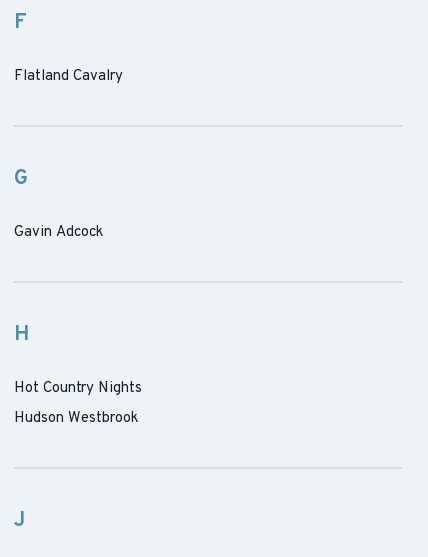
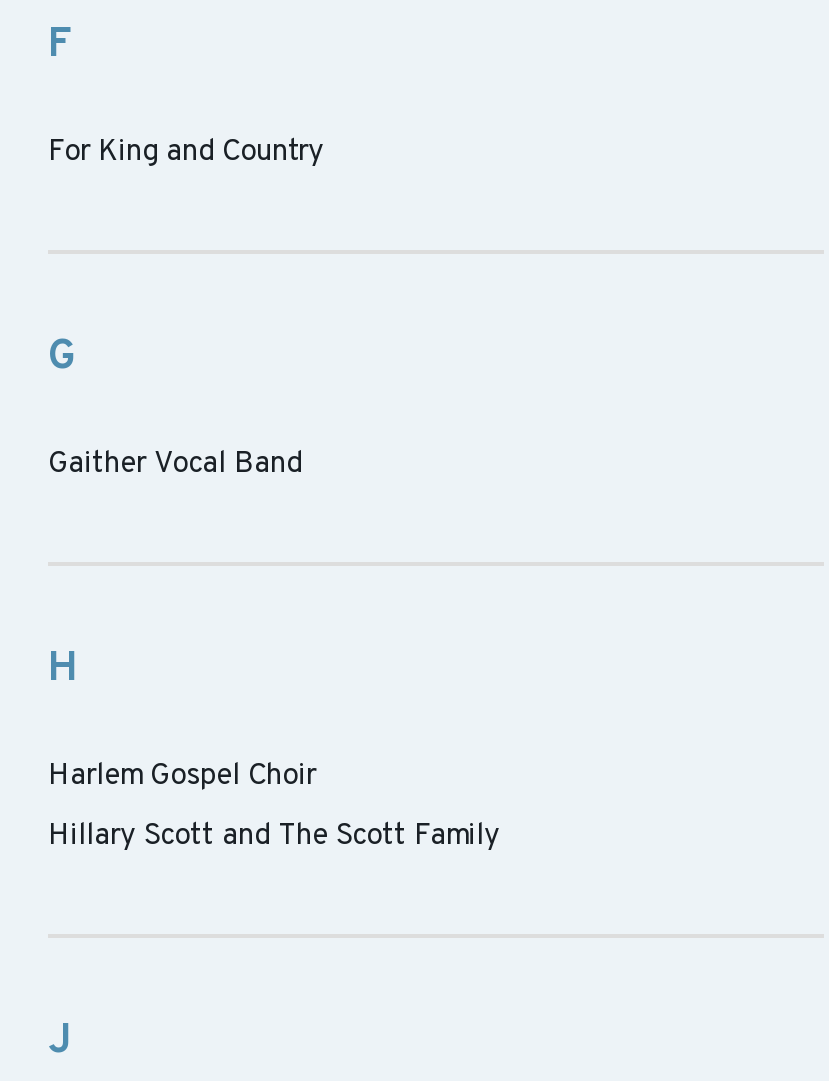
[14,67,123,86] Flatland Cavalry -> [48,134,324,172] For King and Country
[14,223,103,242] Gavin Adcock -> [48,446,302,484] Gaither Vocal Band
[14,379,142,398] Hot Country Nights -> [48,758,316,796] Harlem Gospel Choir
[14,409,138,428] Hudson Westbrook -> [48,818,500,856] Hillary Scott and The Scott Family

